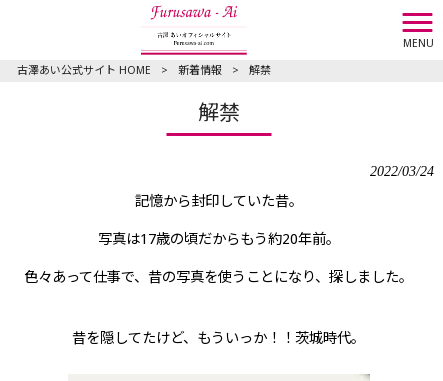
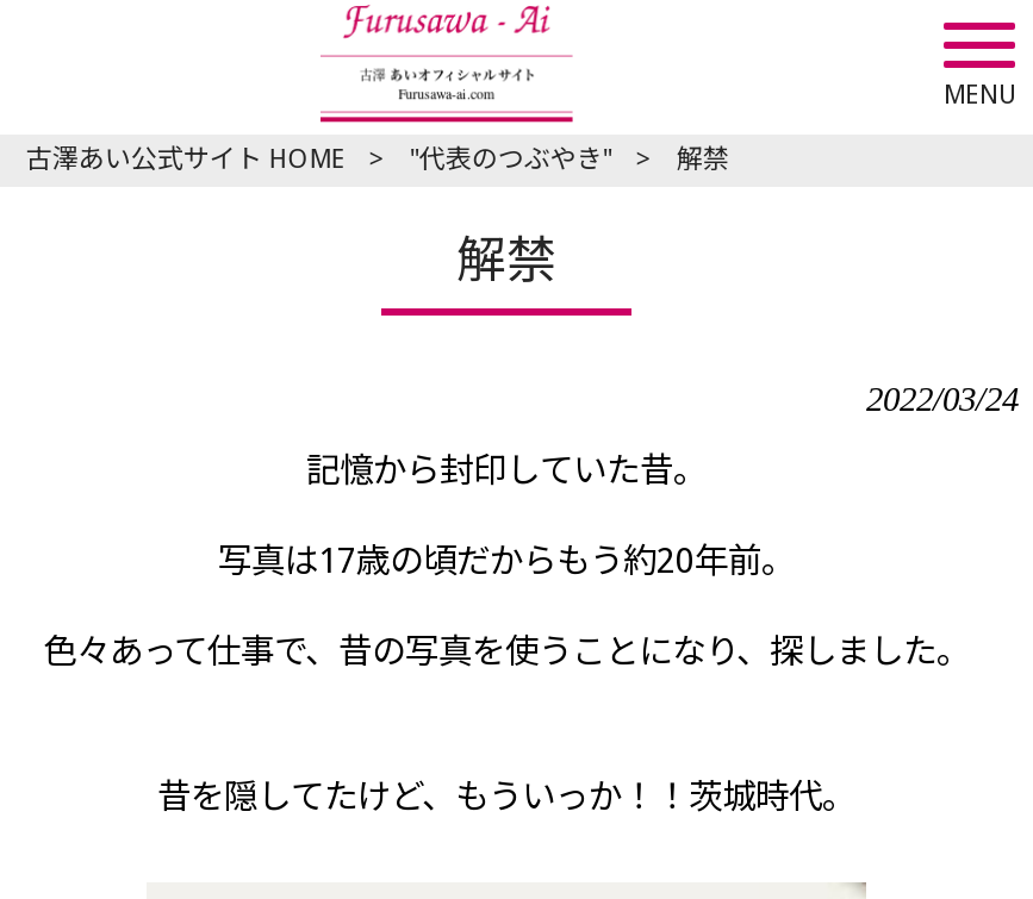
[178,64,222,77] 新着情報 -> [410,144,612,175] "代表のつぶやき"

